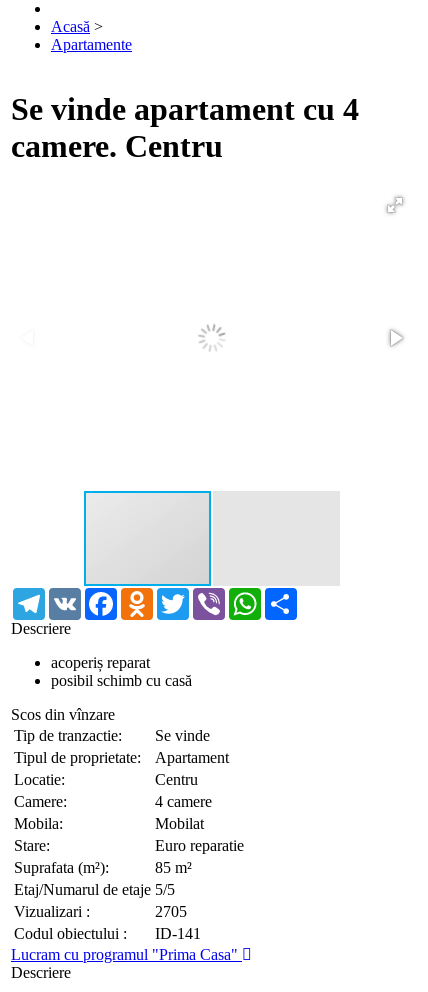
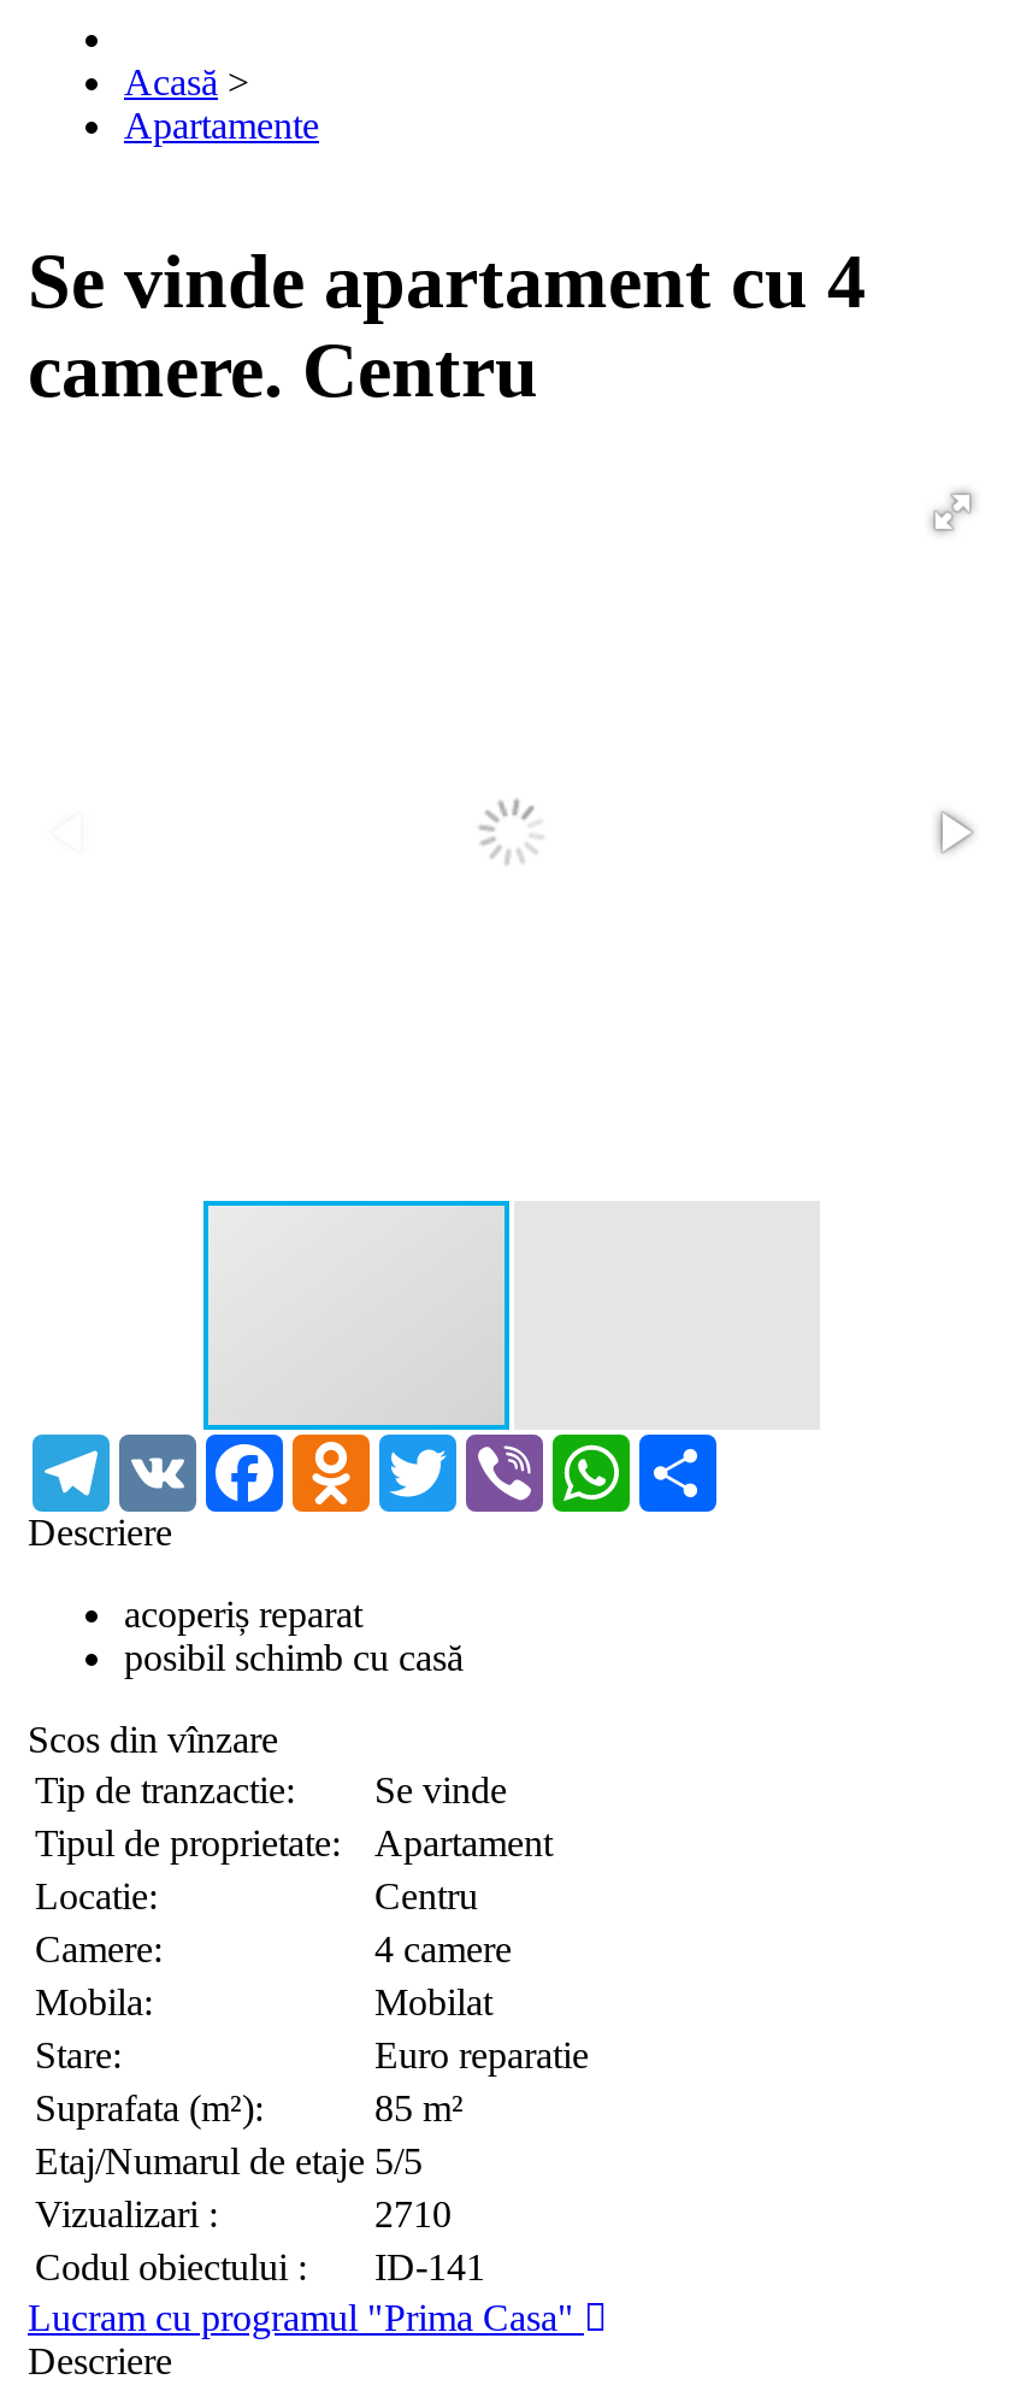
[155,903,187,920] 2705 -> [374,2193,452,2234] 2710

